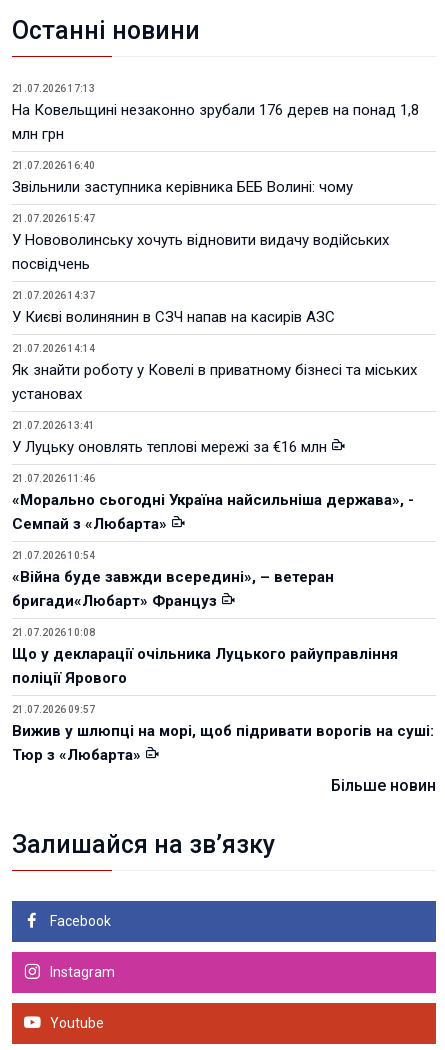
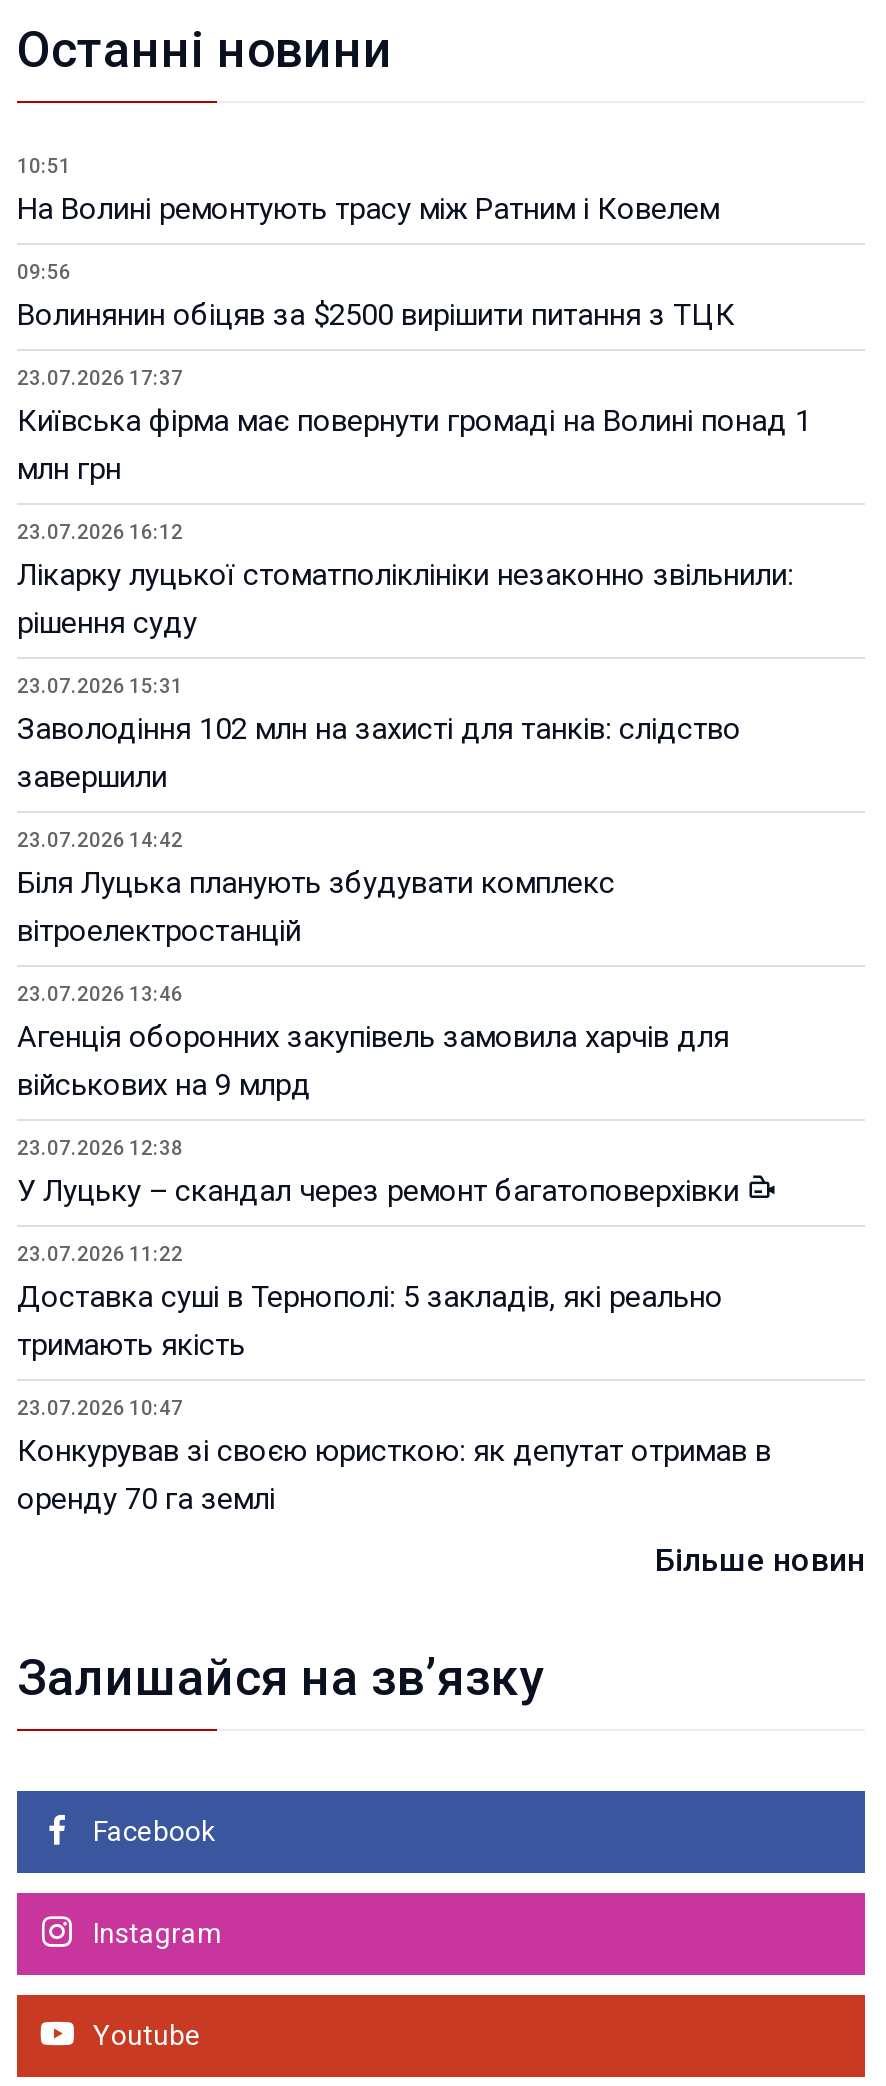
[12,83,419,119] 21.07.2026 17:13 | На Ковельщині незаконно зрубали 176 дерев на понад 1,8 -> [17,155,811,439] 10:51 | На Волині ремонтують трасу між Ратним і Ковелем | 09:56 | Волинянин обіцяв за $2500 вирішити питання з ТЦК | 23.07.2026 17:37 | Київська фірма має повернути громаді на Волині понад 1
moved [12,125,64,143] -> [17,451,121,487]: млн грн
[12,160,434,764] 21.07.2026 16:40 | Звільнили заступника керівника БЕБ Волині: чому | 21.07.2026 15:47 | У Нововолинську хочуть відновити видачу водійських | посвідчень | 21.07.2026 14:37 | У Києві волинянин в СЗЧ напав на касирів АЗС | 21.07.2026 14:14 | Як знайти роботу у Ковелі в приватному бізнесі та міських | установах | 21.07.2026 13:41 | У Луцьку оновлять теплові мережі за €16 млн | 21.07.2026 11:46 | «Морально сьогодні Україна найсильніша держава», - | Семпай з «Любарта» | 21.07.2026 10:54 | «Війна буде завжди всередині», – ветеран | бригади«Любарт» Француз | 21.07.2026 10:08 | Що у декларації очільника Луцького райуправління | поліції Ярового | 21.07.2026 09:57 | Вижив у шлюпці на морі, щоб підривати ворогів на суші: | Тюр з «Любарта» -> [17,521,793,1517] 23.07.2026 16:12 | Лікарку луцької стоматполіклініки незаконно звільнили: | рішення суду | 23.07.2026 15:31 | Заволодіння 102 млн на захисті для танків: слідство | завершили | 23.07.2026 14:42 | Біля Луцька планують збудувати комплекс | вітроелектростанцій | 23.07.2026 13:46 | Агенція оборонних закупівель замовила харчів для | військових на 9 млрд | 23.07.2026 12:38 | У Луцьку – скандал через ремонт багатоповерхівки | 23.07.2026 11:22 | Доставка суші в Тернополі: 5 закладів, які реально | тримають якість | 23.07.2026 10:47 | Конкурував зі своєю юристкою: як депутат отримав в | оренду 70 га землі

